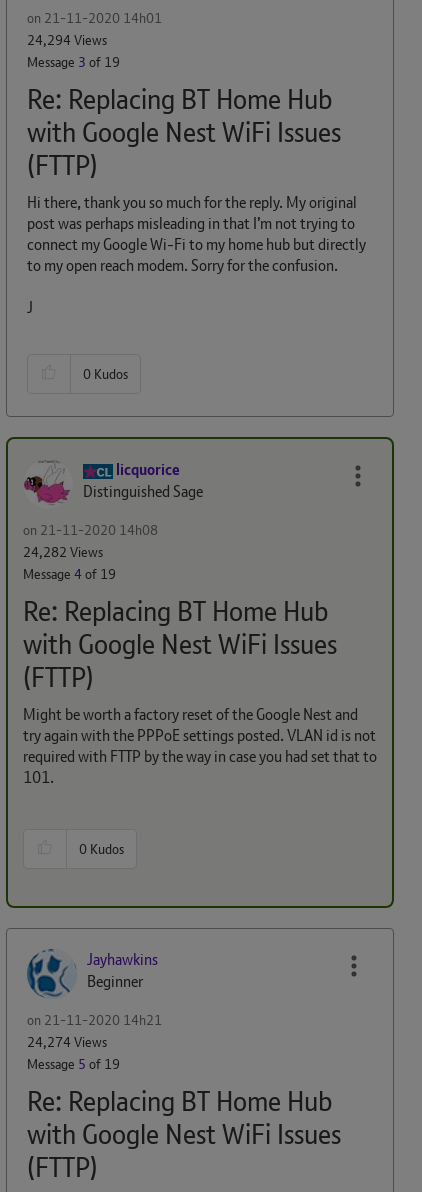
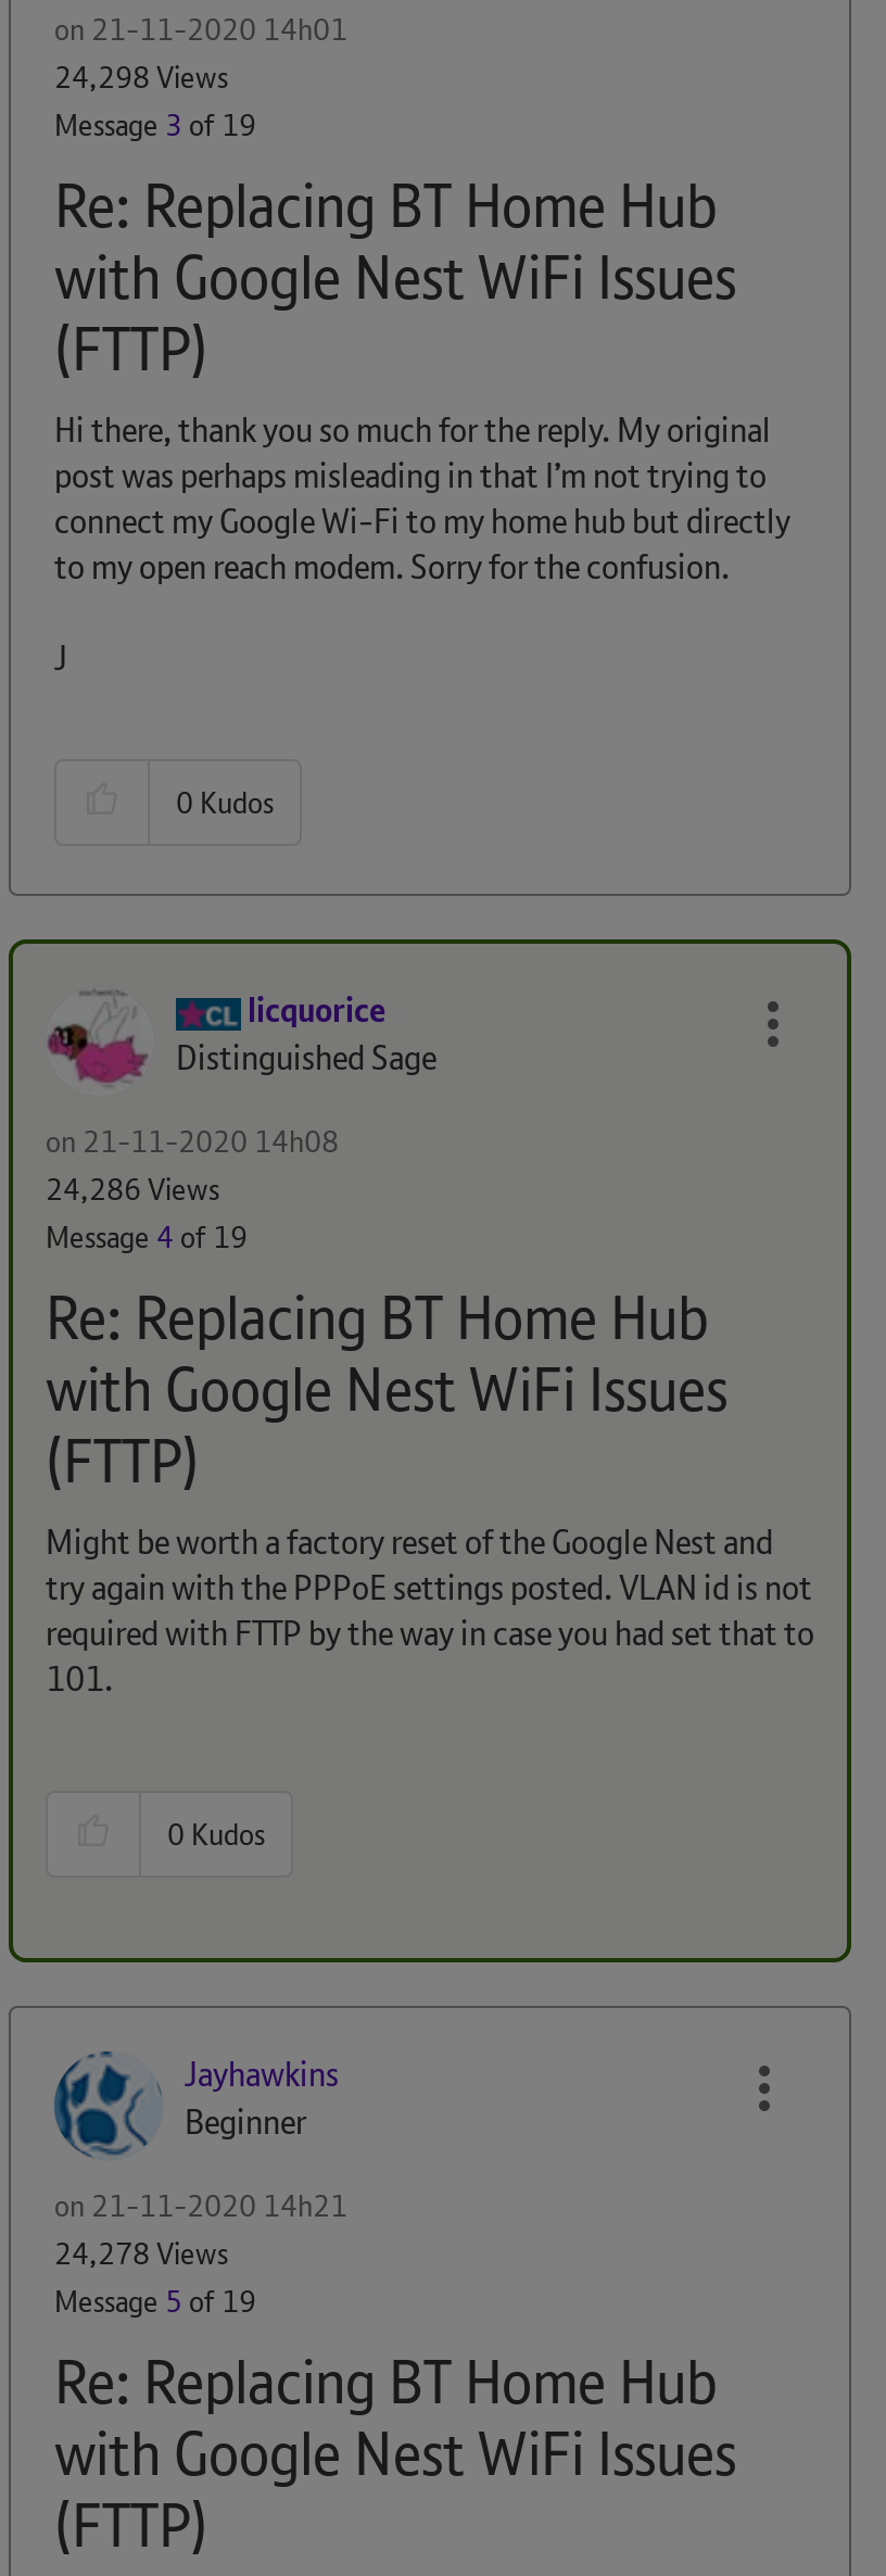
[27,31,107,49] 24,294 Views -> [54,58,228,97] 24,298 Views
[23,543,103,561] 24,282 Views -> [46,1170,219,1209] 24,286 Views
[27,1033,107,1051] 24,274 Views -> [54,2234,228,2273] 24,278 Views

